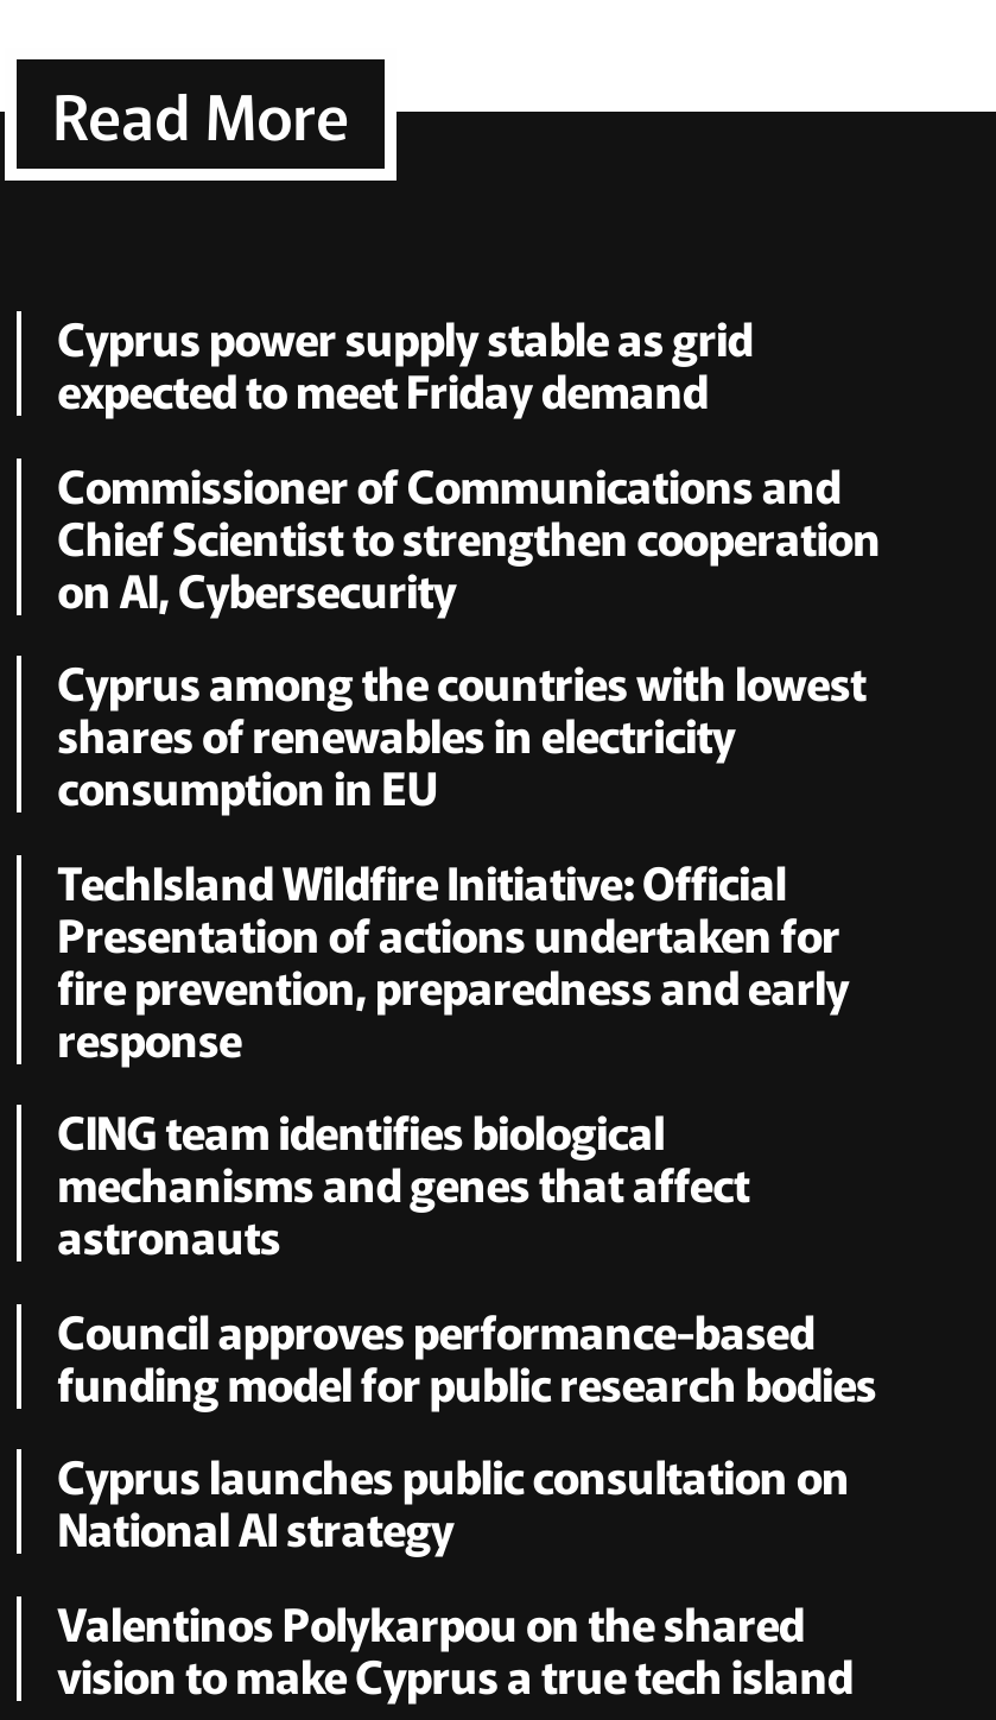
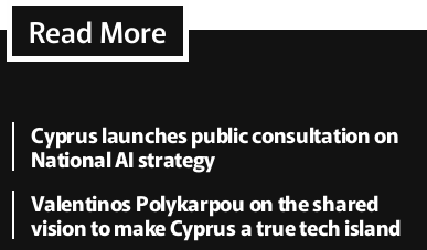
[57,305,880,1413] Cyprus power supply stable as grid | expected to meet Friday demand | Commissioner of Communications and | Chief Scientist to strengthen cooperation | on AI, Cybersecurity | Cyprus among the countries with lowest | shares of renewables in electricity | consumption in EU | TechIsland Wildfire Initiative: Official | Presentation of actions undertaken for | fire prevention, preparedness and early | response | CING team identifies biological | mechanisms and genes that affect | astronauts | Council approves performance-based | funding model for public research bodies -> none

